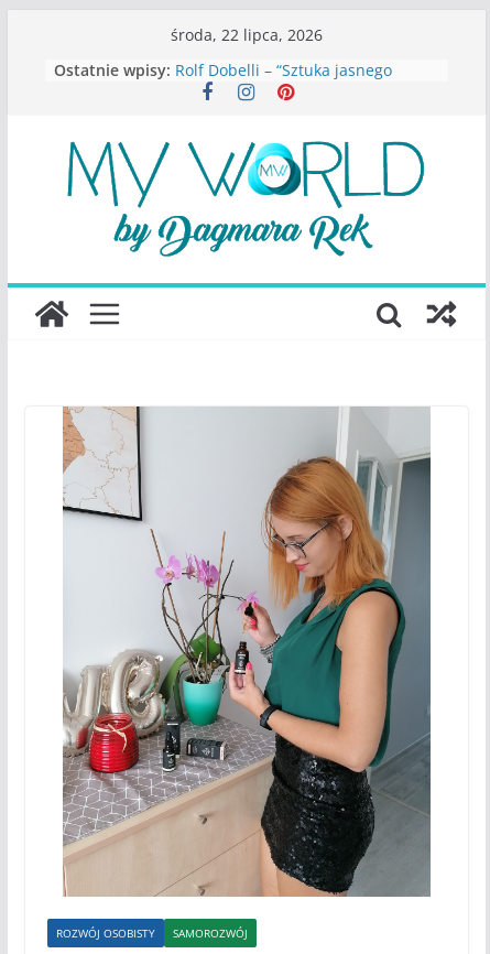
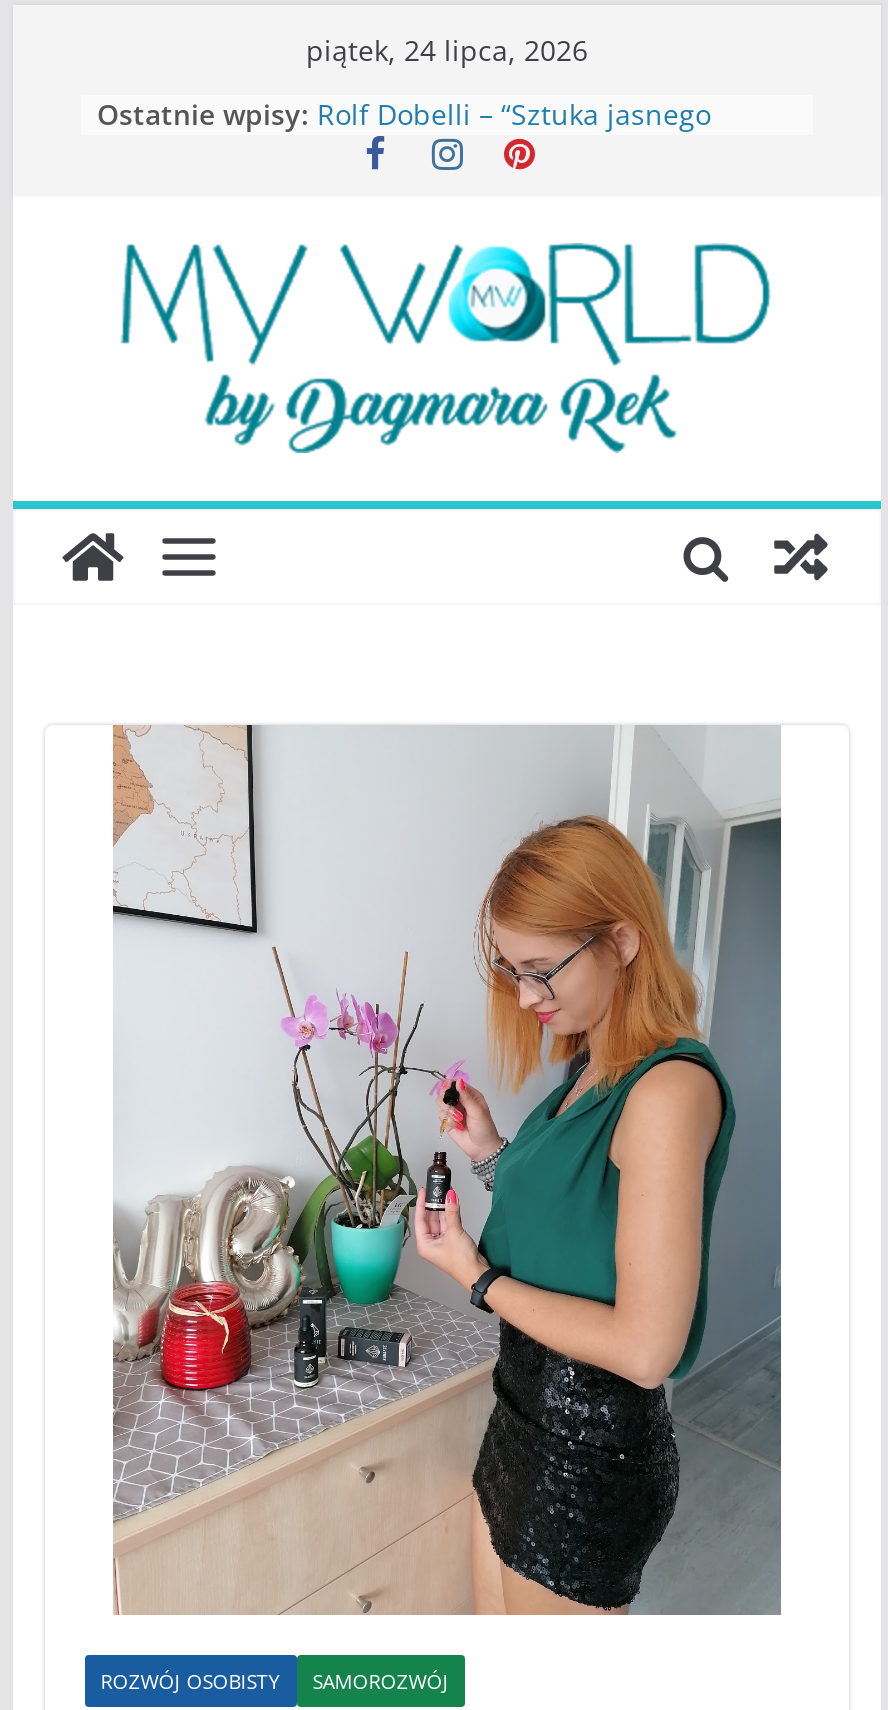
[171,24,323,45] środa, 22 lipca, 2026 -> [306,31,588,69] piątek, 24 lipca, 2026

